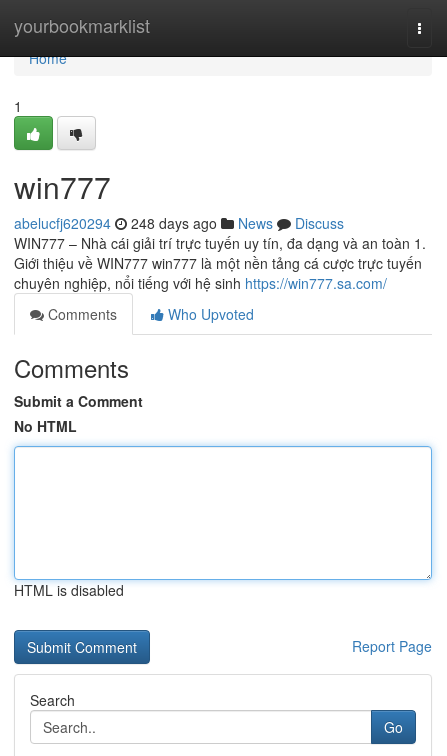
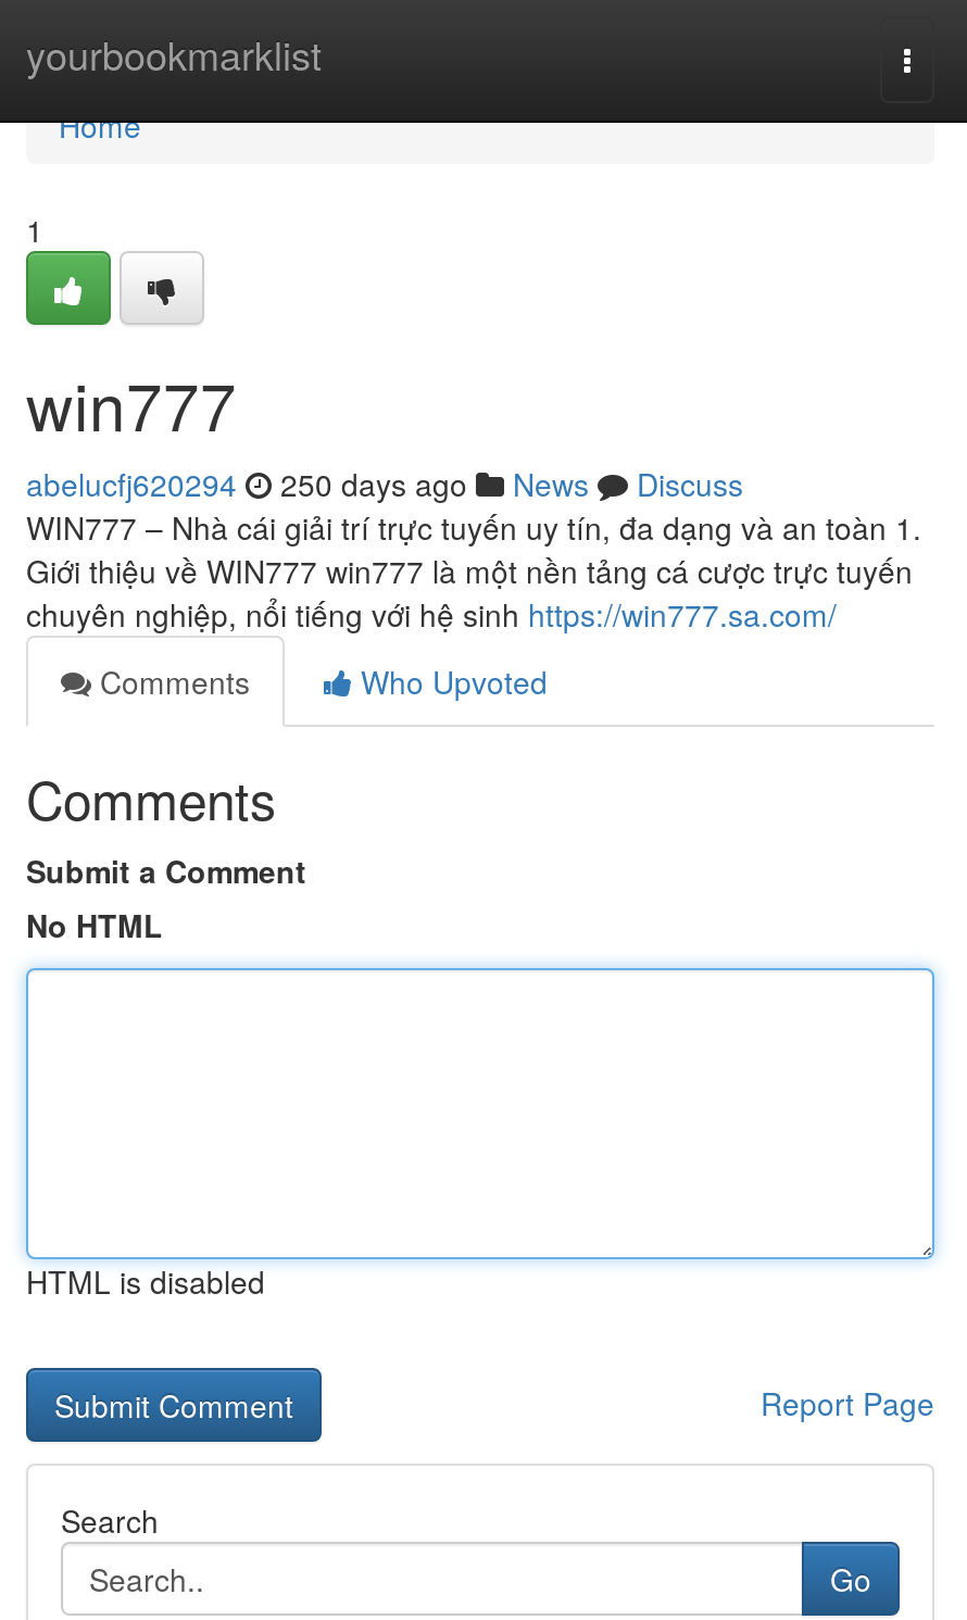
[14,213,344,233] abelucfj620294 248 days ago News Discuss -> [26,462,743,505] abelucfj620294 250 days ago News Discuss

